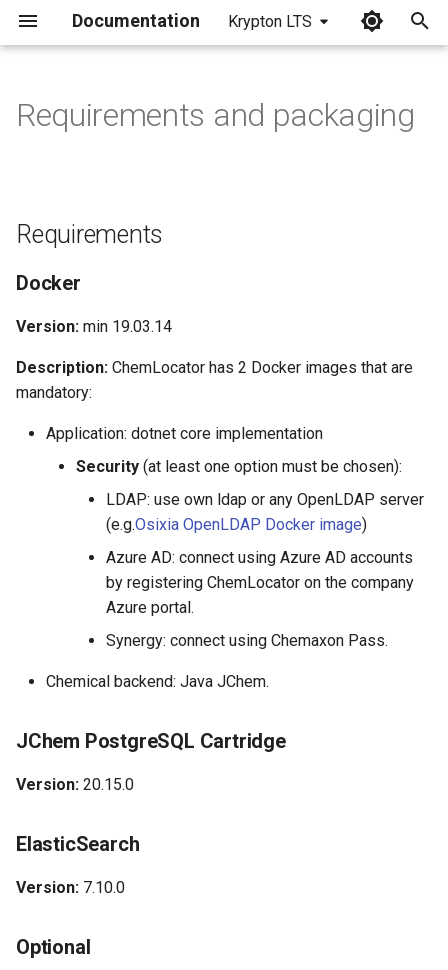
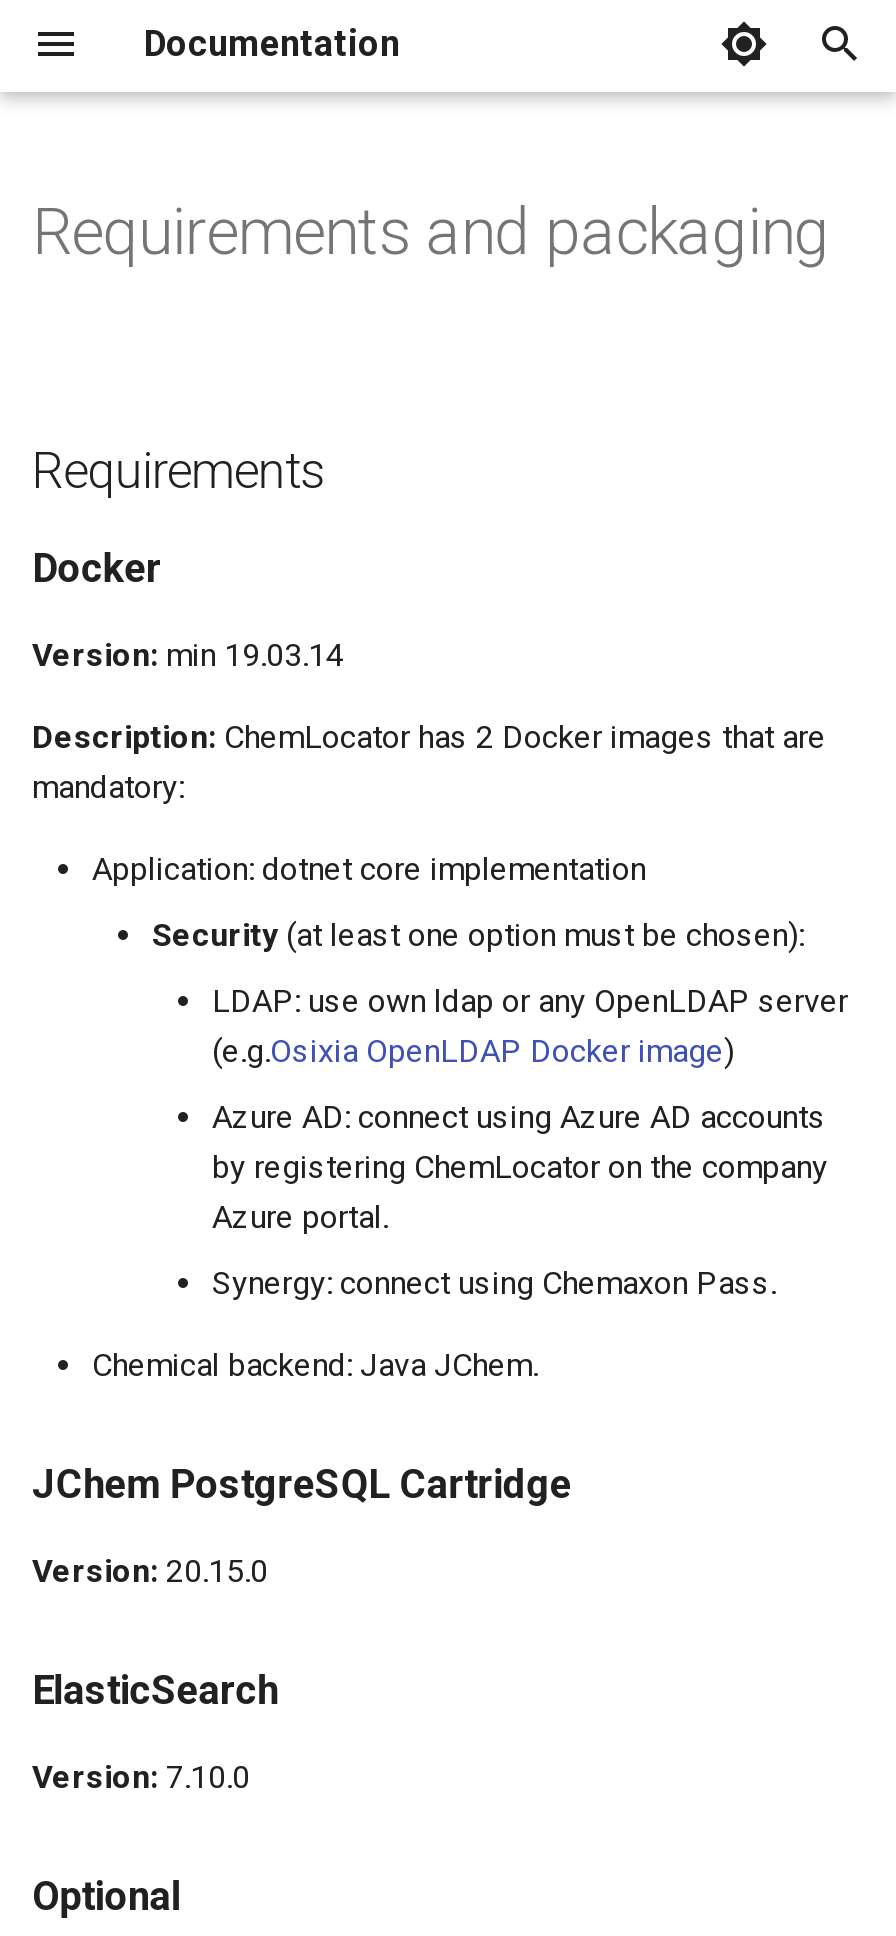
[228,12,312,31] Krypton LTS -> none

